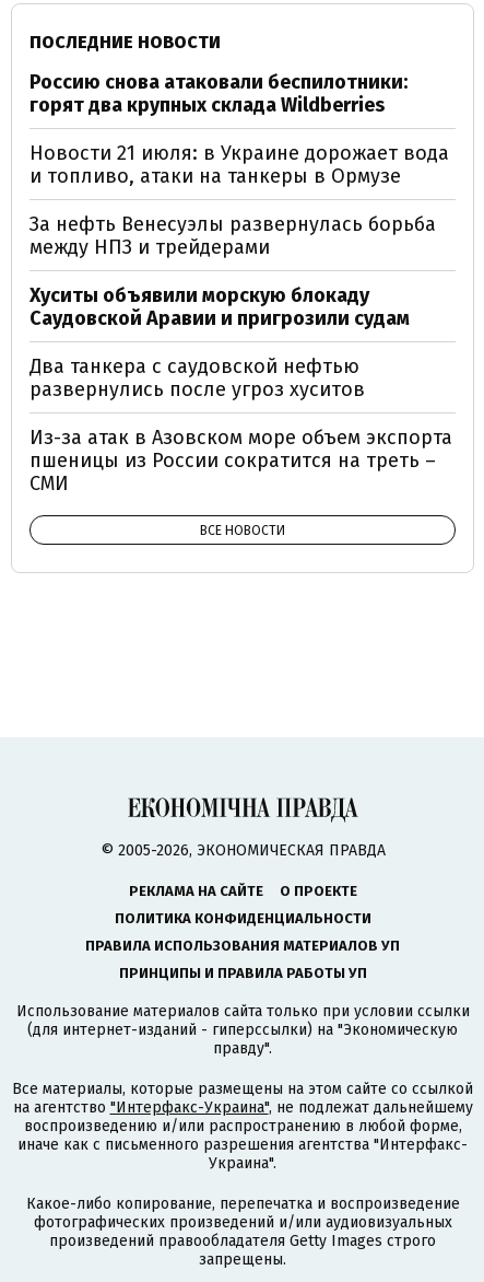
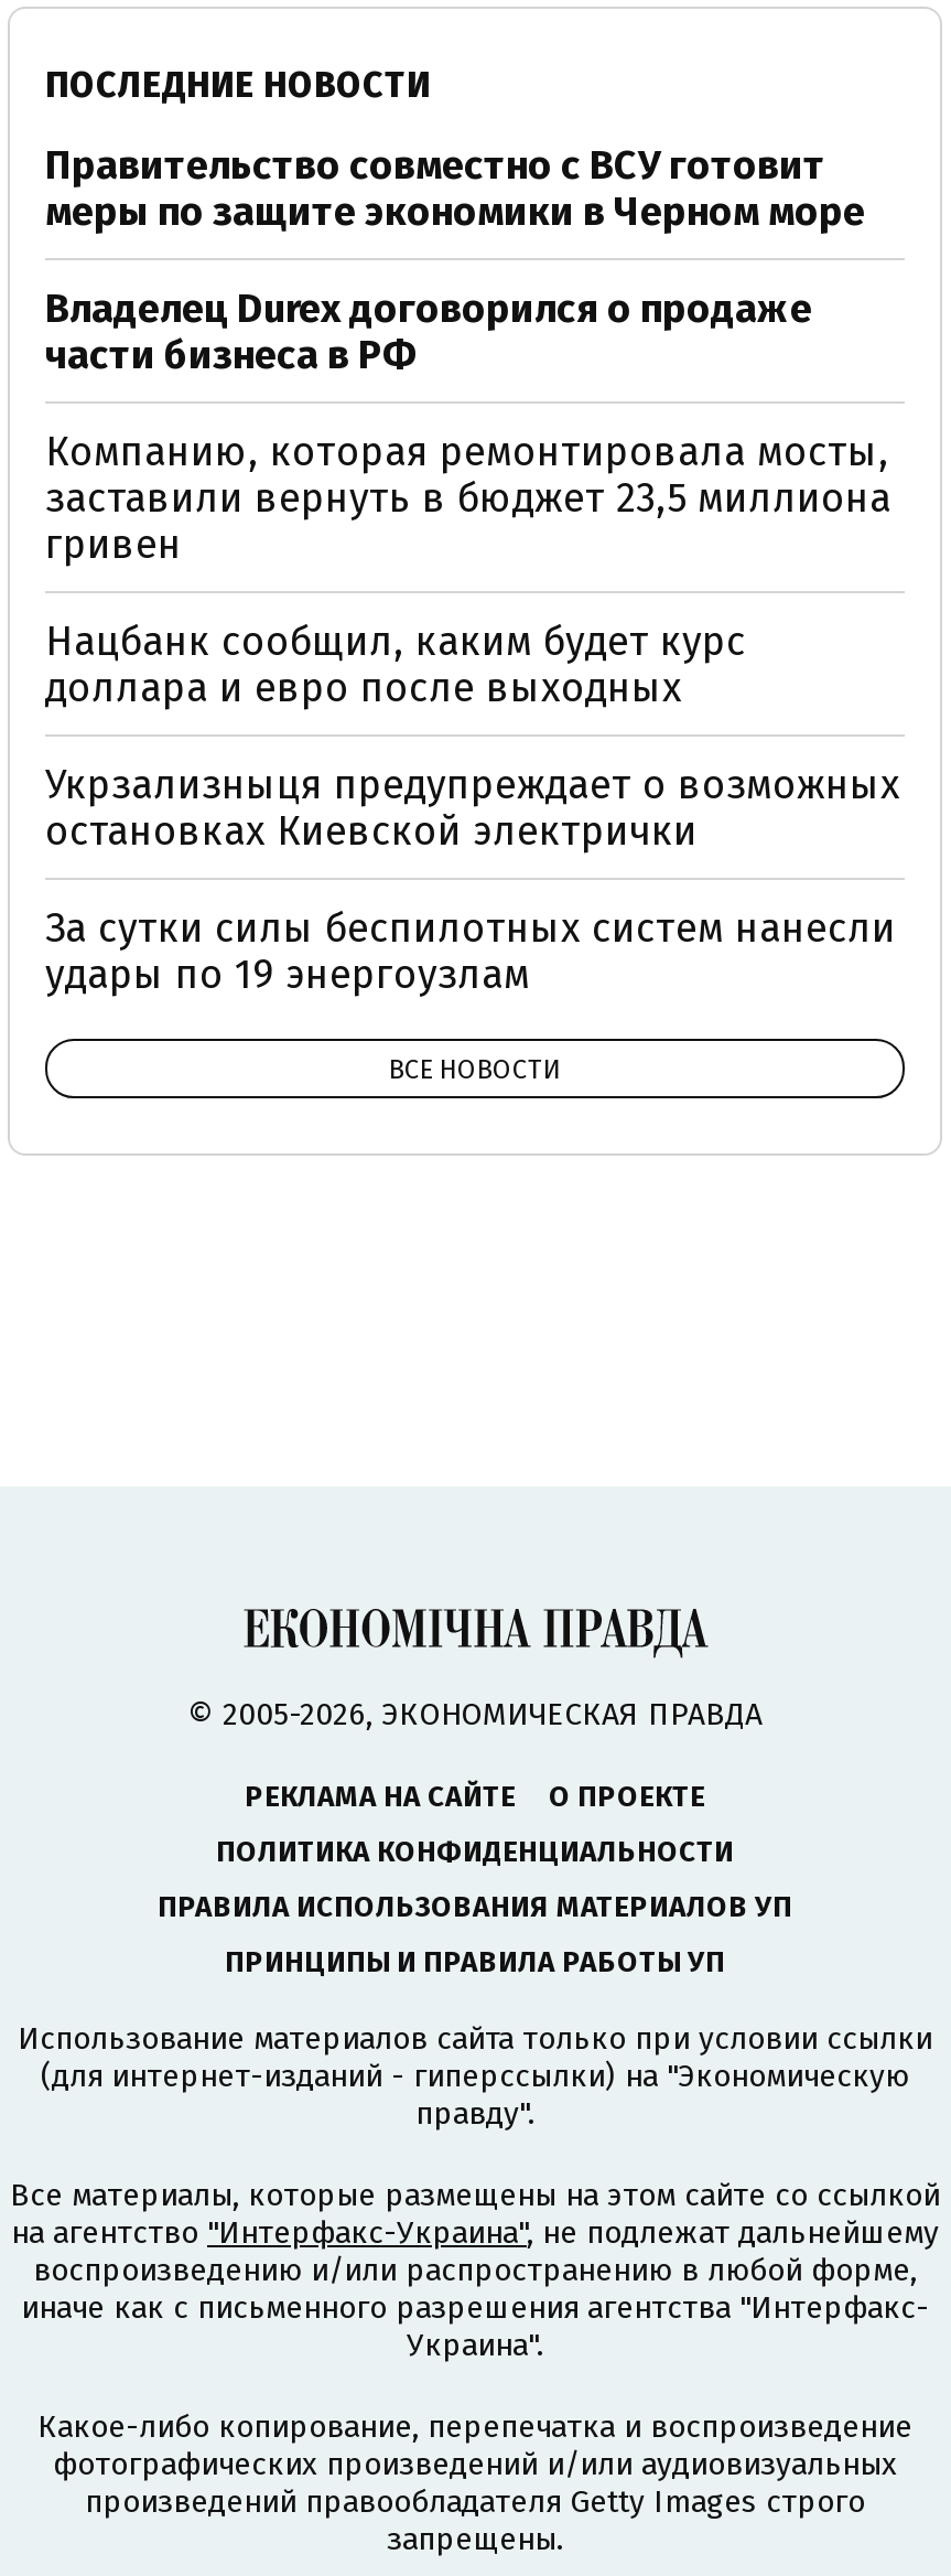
[29,70,408,117] Россию снова атаковали беспилотники: | горят два крупных склада Wildberries -> [45,141,865,236] Правительство совместно с ВСУ готовит | меры по защите экономики в Черном море
[29,141,449,188] Новости 21 июля: в Украине дорожает вода | и топливо, атаки на танкеры в Ормузе -> [45,285,812,379] Владелец Durex договорился о продаже | части бизнеса в РФ
[29,212,436,259] За нефть Венесуэлы развернулась борьба | между НПЗ и трейдерами -> [45,428,891,569] Компанию, которая ремонтировала мосты, | заставили вернуть в бюджет 23,5 миллиона | гривен
[29,283,410,330] Хуситы объявили морскую блокаду | Саудовской Аравии и пригрозили судам -> [45,618,746,712] Нацбанк сообщил, каким будет курс | доллара и евро после выходных
[29,354,365,401] Два танкера с саудовской нефтью | развернулись после угроз хуситов -> [45,761,900,856] Укрзализныця предупреждает о возможных | остановках Киевской электрички
[29,426,452,496] Из-за атак в Азовском море объем экспорта | пшеницы из России сократится на треть – | СМИ -> [45,904,896,999] За сутки силы беспилотных систем нанесли | удары по 19 энергоузлам

